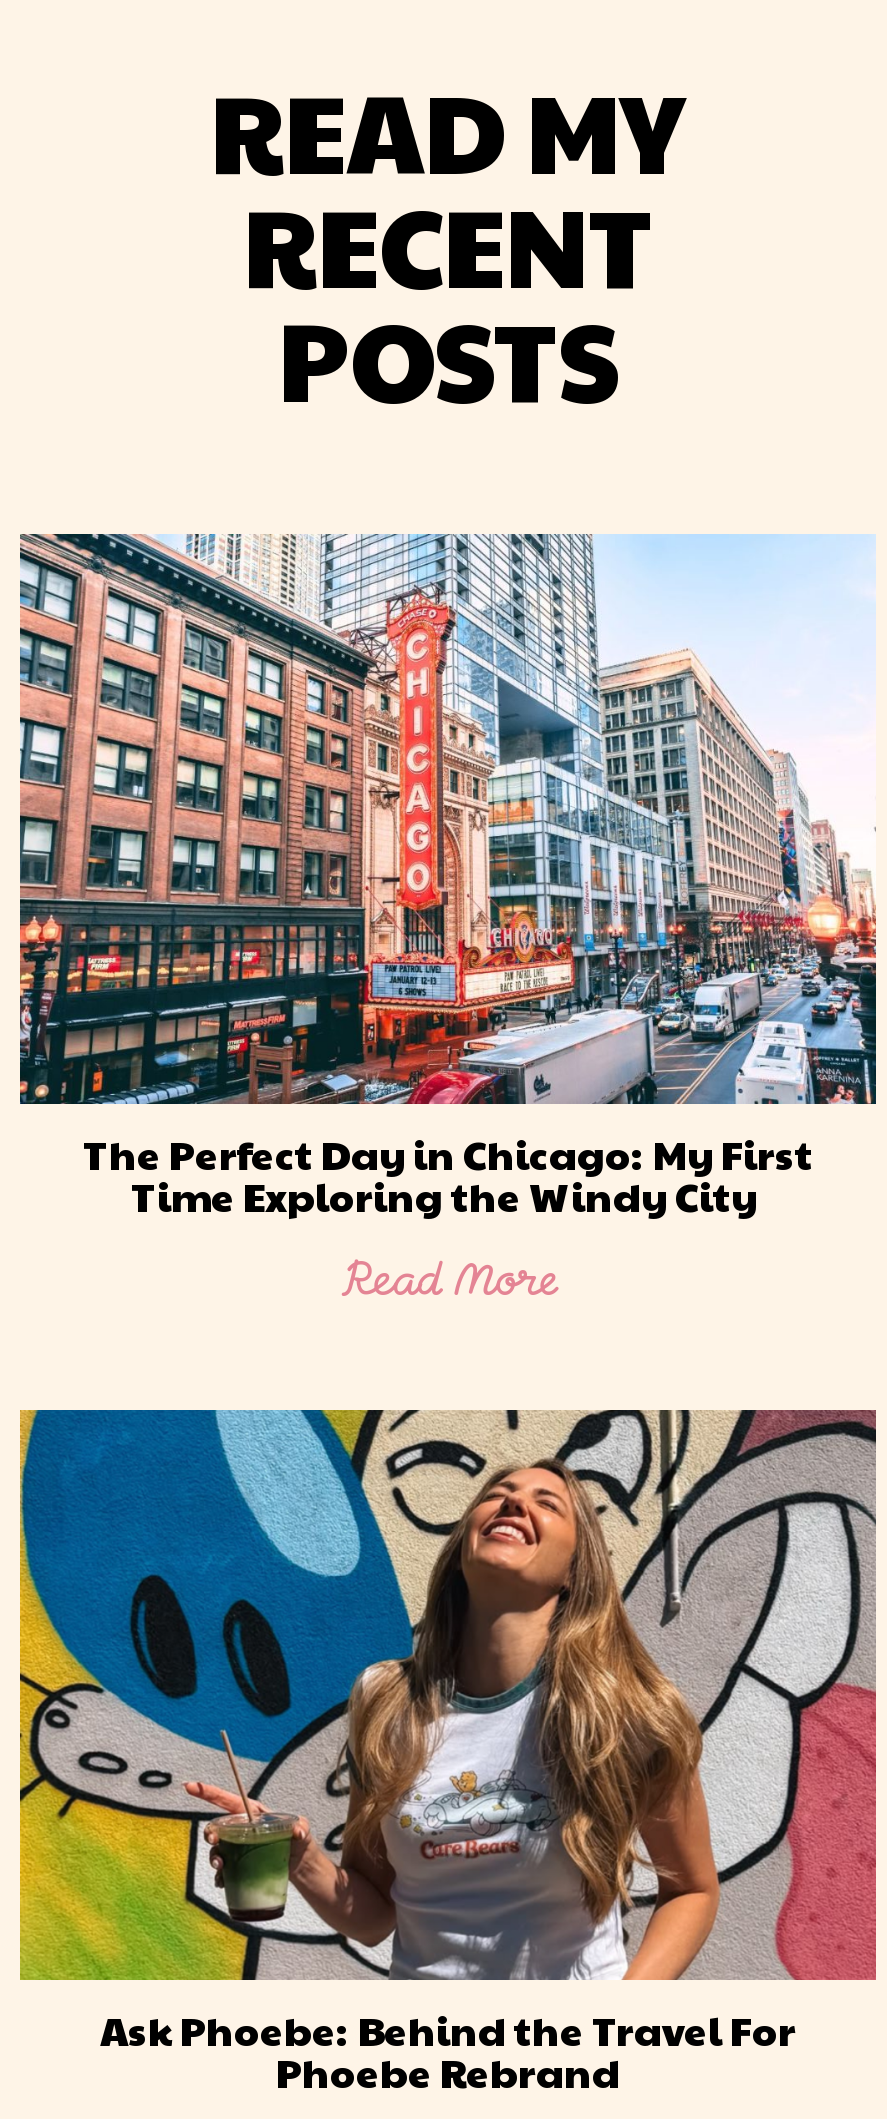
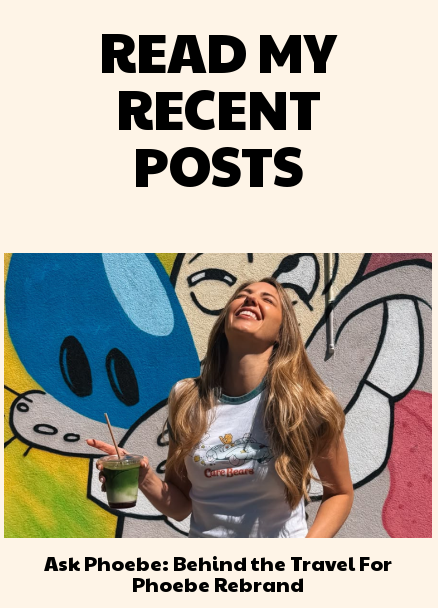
[18,532,878,1304] [image] | The Perfect Day in Chicago: My First | Time Exploring the Windy City | Read More -> none

